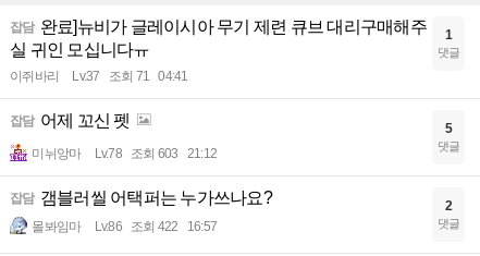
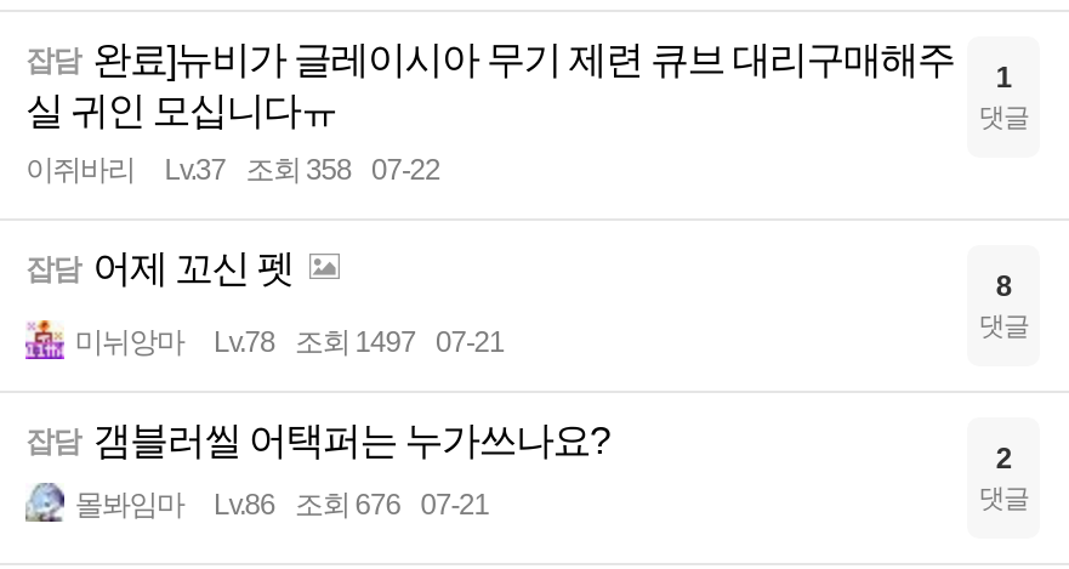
[10,69,188,84] 이쥐바리 Lv.37 조회 71 04:41 -> [25,153,440,187] 이쥐바리 Lv.37 조회 358 07-22
[445,121,452,136] 5 -> [996,269,1011,303] 8
[32,146,217,161] 미뉘앙마 Lv.78 조회 603 21:12 -> [75,325,504,359] 미뉘앙마 Lv.78 조회 1497 07-21
[32,219,217,234] 몰봐임마 Lv.86 조회 422 16:57 -> [75,488,489,522] 몰봐임마 Lv.86 조회 676 07-21

